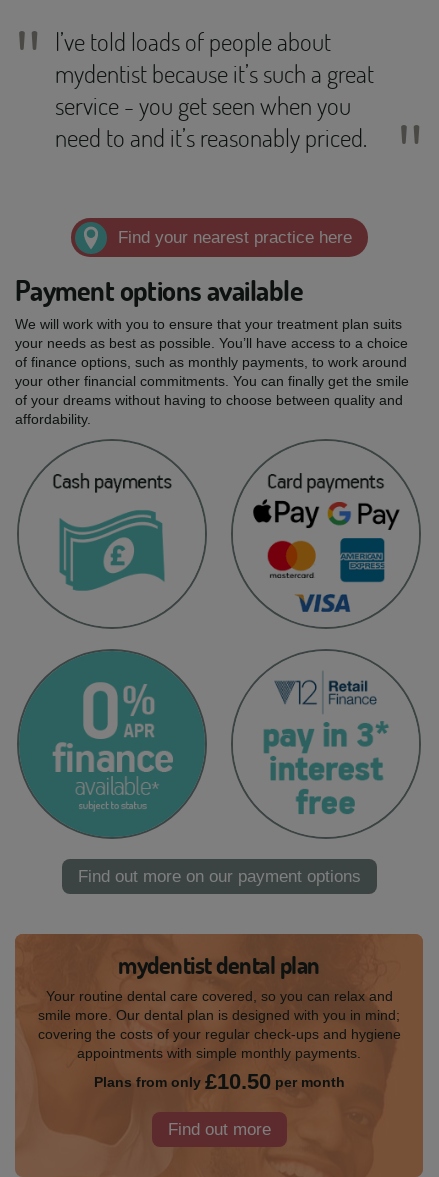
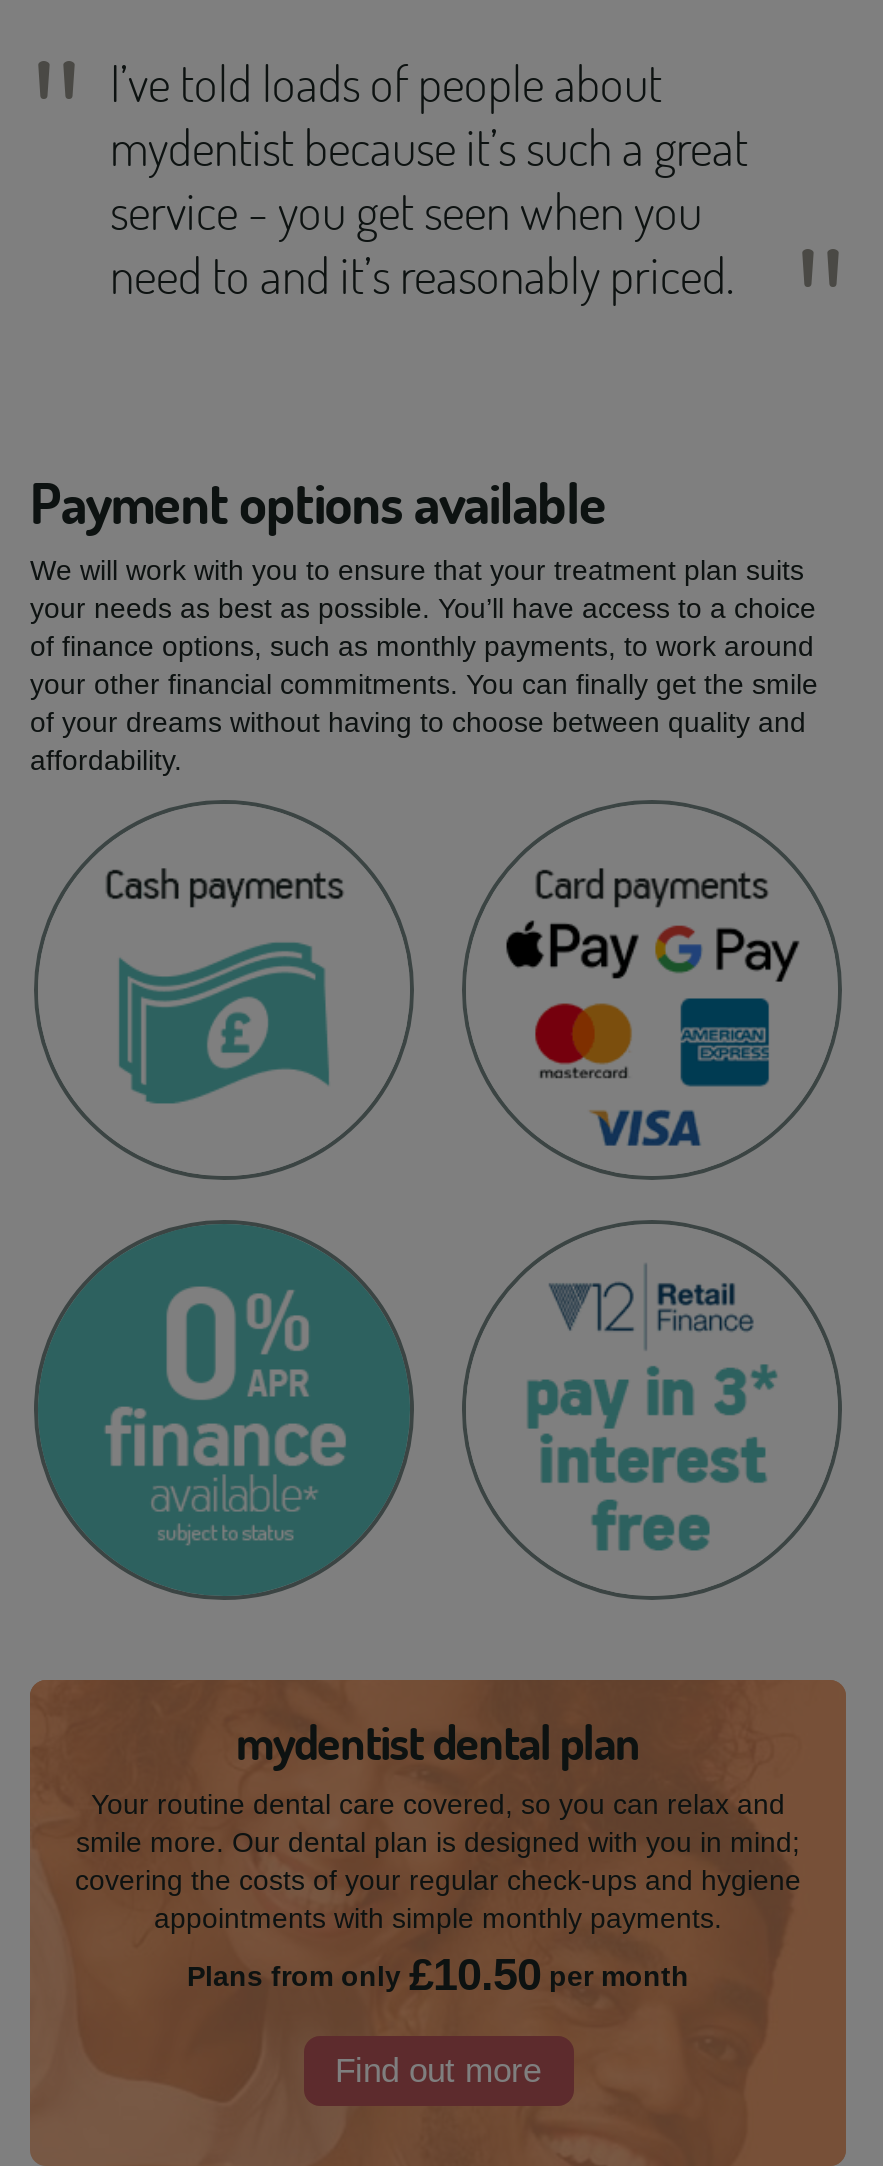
[117,228,351,247] Find your nearest practice here -> none
[77,867,360,886] Find out more on our payment options -> none

